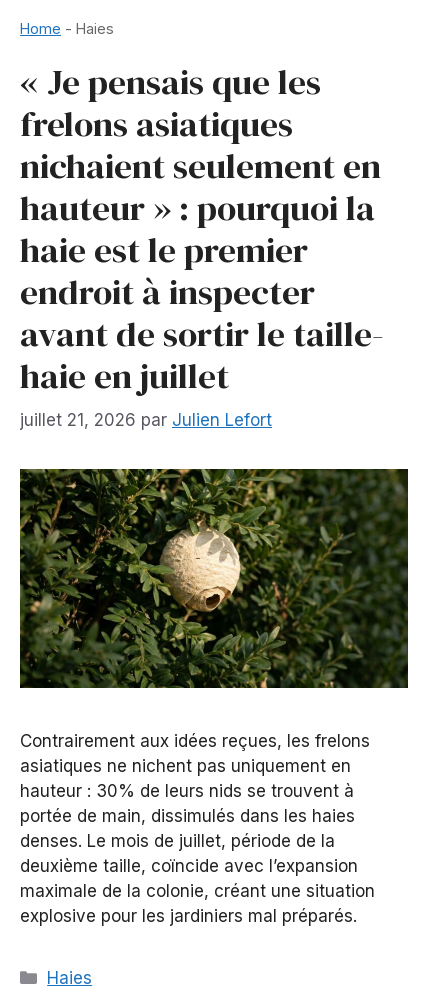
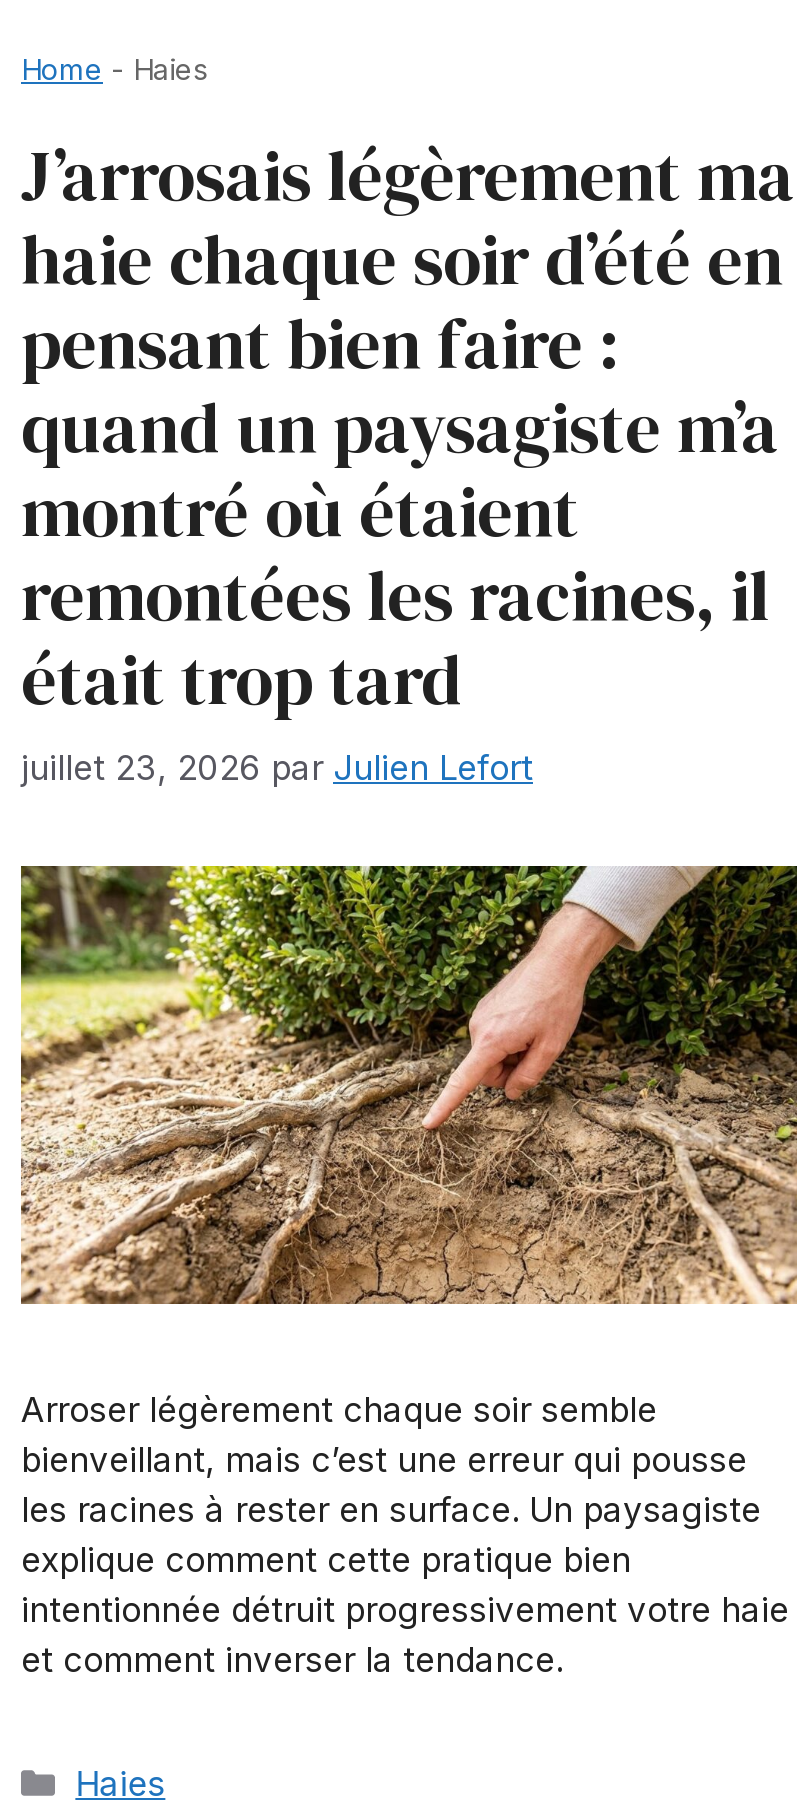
[20,58,384,430] « Je pensais que les | frelons asiatiques | nichaient seulement en | hauteur » : pourquoi la | haie est le premier | endroit à inspecter | avant de sortir le taille- | haie en juillet | juillet 21, 2026 par Julien Lefort -> [21,128,795,789] J’arrosais légèrement ma | haie chaque soir d’été en | pensant bien faire : | quand un paysagiste m’a | montré où étaient | remontées les racines, il | était trop tard | juillet 23, 2026 par Julien Lefort
[19,468,409,689] [image] -> [19,864,799,1306] [image]
[20,731,375,926] Contrairement aux idées reçues, les frelons | asiatiques ne nichent pas uniquement en | hauteur : 30% de leurs nids se trouvent à | portée de main, dissimulés dans les haies | denses. Le mois de juillet, période de la | deuxième taille, coïncide avec l’expansion | maximale de la colonie, créant une situation | explosive pour les jardiniers mal préparés. -> [21,1389,789,1679] Arroser légèrement chaque soir semble | bienveillant, mais c’est une erreur qui pousse | les racines à rester en surface. Un paysagiste | explique comment cette pratique bien | intentionnée détruit progressivement votre haie | et comment inverser la tendance.

